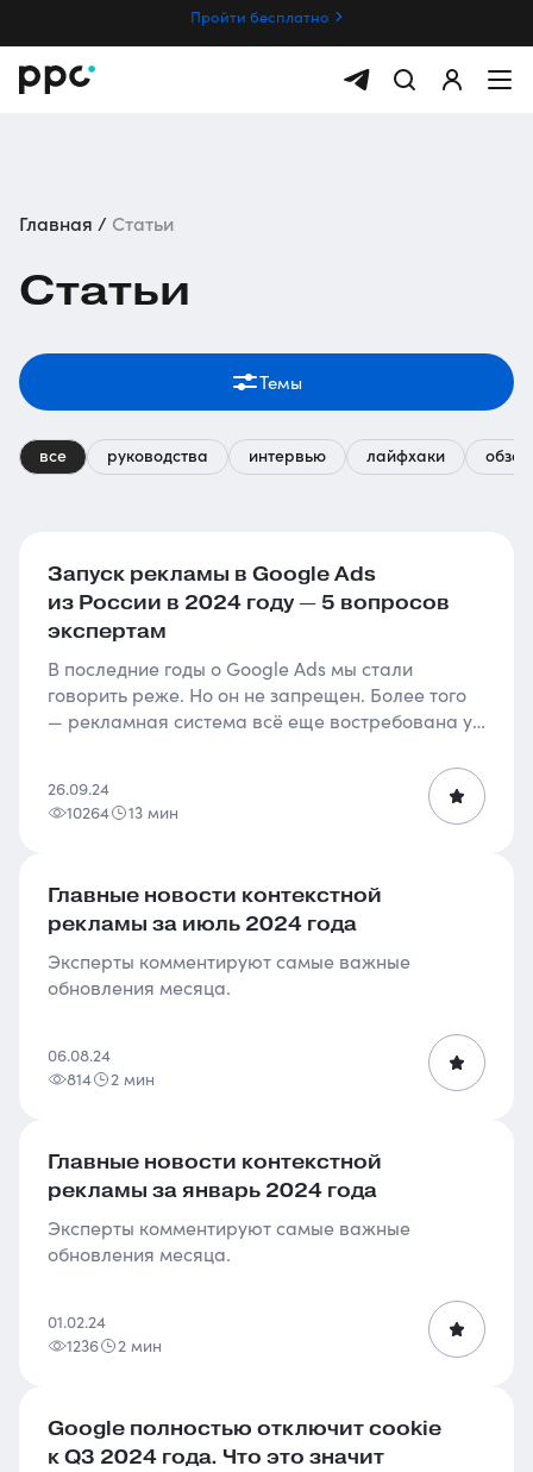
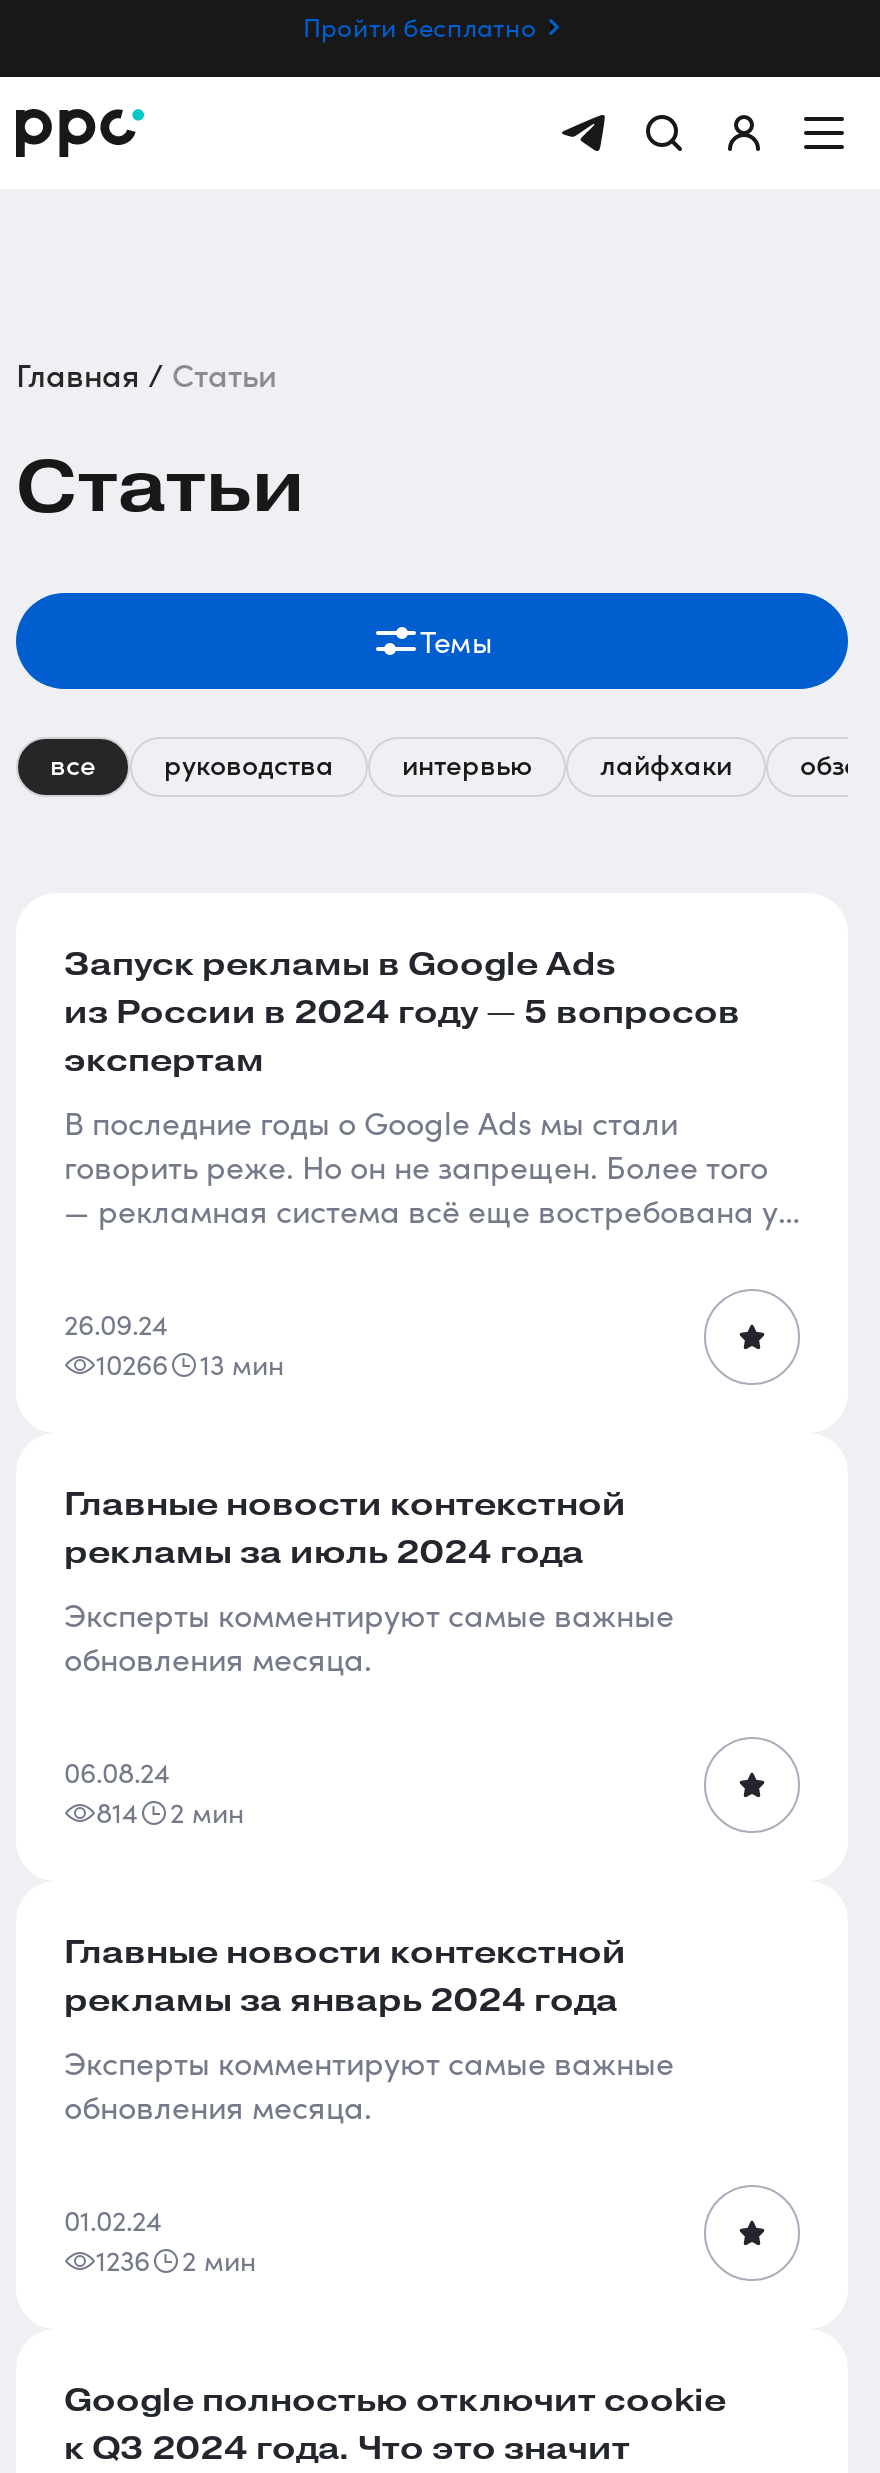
[67,801,178,823] 10264 13 мин -> [96,1345,284,1383] 10266 13 мин

